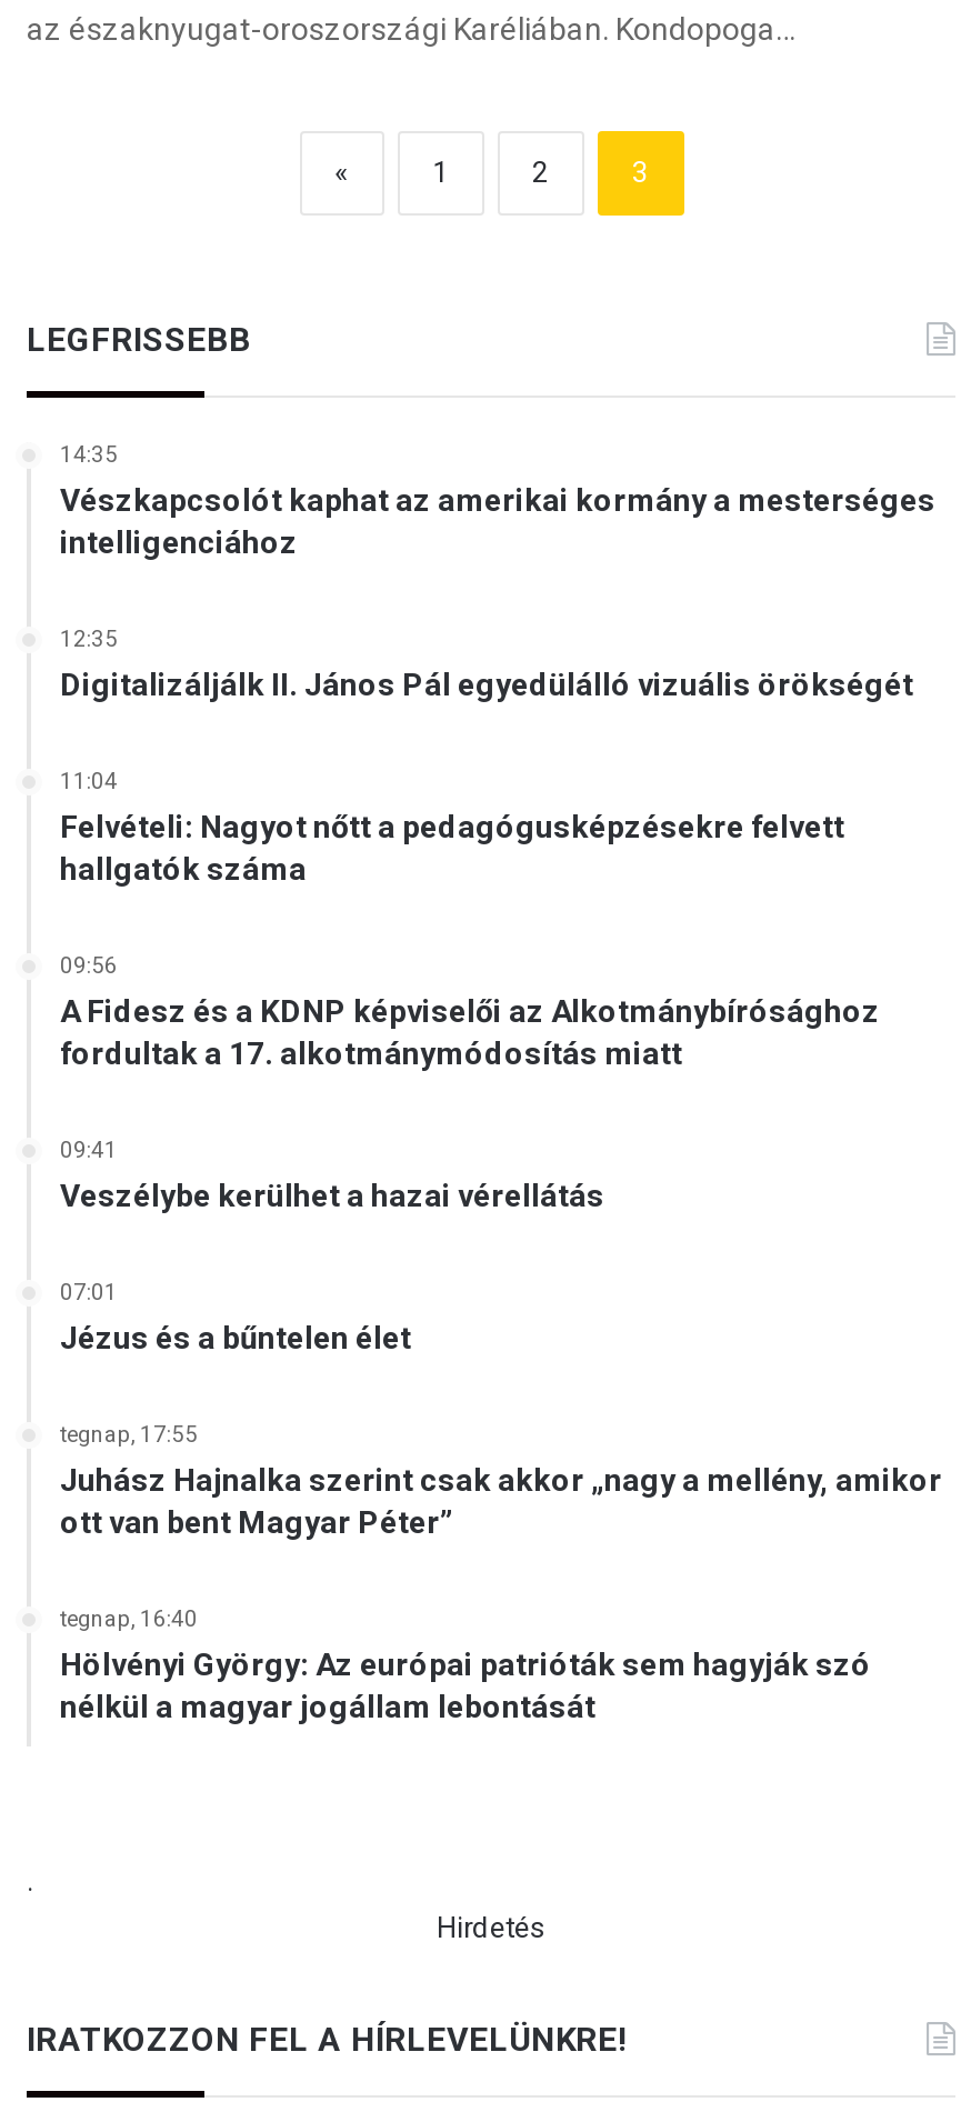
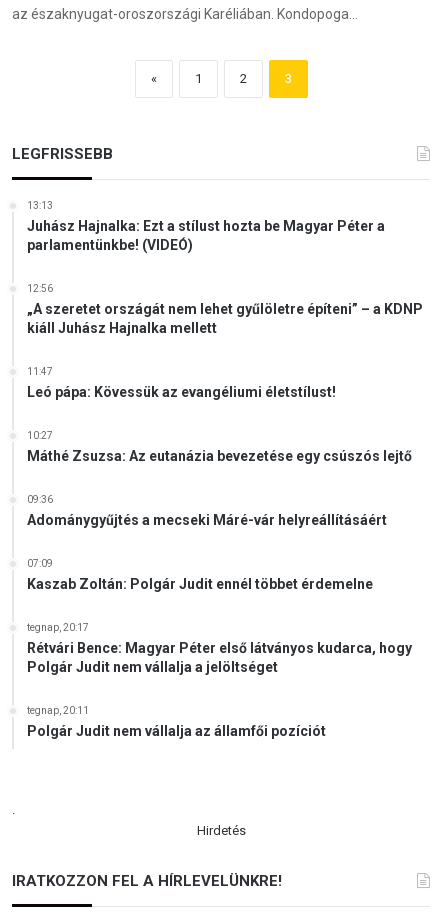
[60,442,935,560] 14:35 | Vészkapcsolót kaphat az amerikai kormány a mesterséges | intelligenciához -> [27,200,385,253] 13:13 | Juhász Hajnalka: Ezt a stílust hozta be Magyar Péter a | parlamentünkbe! (VIDEÓ)
[60,626,913,702] 12:35 | Digitalizáljálk II. János Pál egyedülálló vizuális örökségét -> [27,283,423,336] 12:56 | „A szeretet országát nem lehet gyűlöletre építeni” – a KDNP | kiáll Juhász Hajnalka mellett
[60,769,844,886] 11:04 | Felvételi: Nagyot nőtt a pedagógusképzésekre felvett | hallgatók száma -> [27,366,336,400] 11:47 | Leó pápa: Kövessük az evangéliumi életstílust!
[60,953,880,1071] 09:56 | A Fidesz és a KDNP képviselői az Alkotmánybírósághoz | fordultak a 17. alkotmánymódosítás miatt -> [27,430,412,464] 10:27 | Máthé Zsuzsa: Az eutanázia bevezetése egy csúszós lejtő
[60,1137,604,1213] 09:41 | Veszélybe kerülhet a hazai vérellátás -> [27,494,387,528] 09:36 | Adománygyűjtés a mecseki Máré-vár helyreállításáért
[60,1280,411,1355] 07:01 | Jézus és a bűntelen élet -> [27,558,373,592] 07:09 | Kaszab Zoltán: Polgár Judit ennél többet érdemelne
[60,1422,942,1540] tegnap, 17:55 | Juhász Hajnalka szerint csak akkor „nagy a mellény, amikor | ott van bent Magyar Péter” -> [27,622,412,675] tegnap, 20:17 | Rétvári Bence: Magyar Péter első látványos kudarca, hogy | Polgár Judit nem vállalja a jelöltséget
[60,1606,871,1724] tegnap, 16:40 | Hölvényi György: Az európai patrióták sem hagyják szó | nélkül a magyar jogállam lebontását -> [27,705,326,739] tegnap, 20:11 | Polgár Judit nem vállalja az államfői pozíciót

